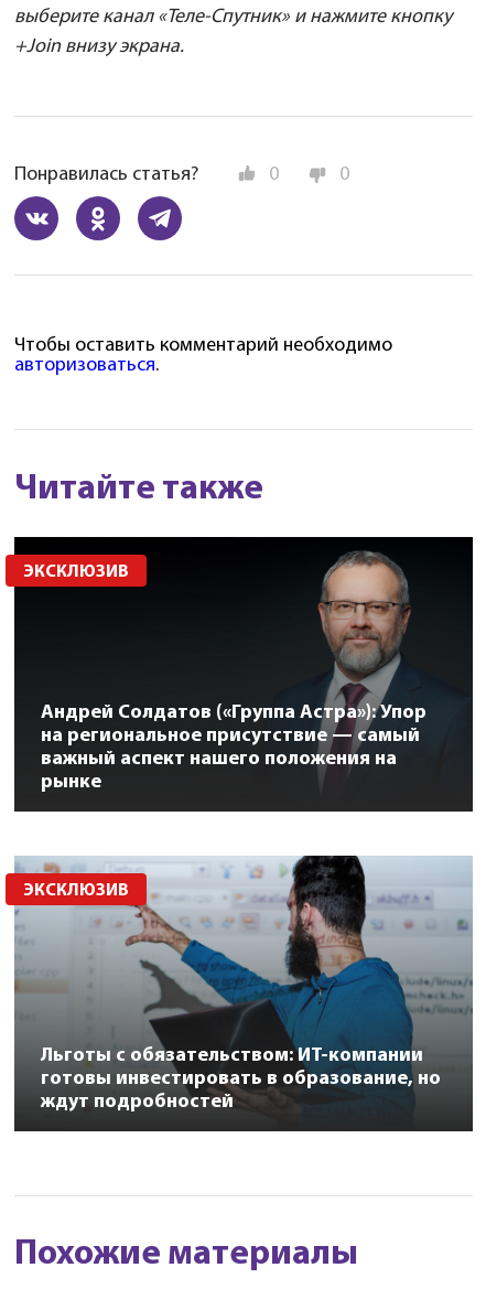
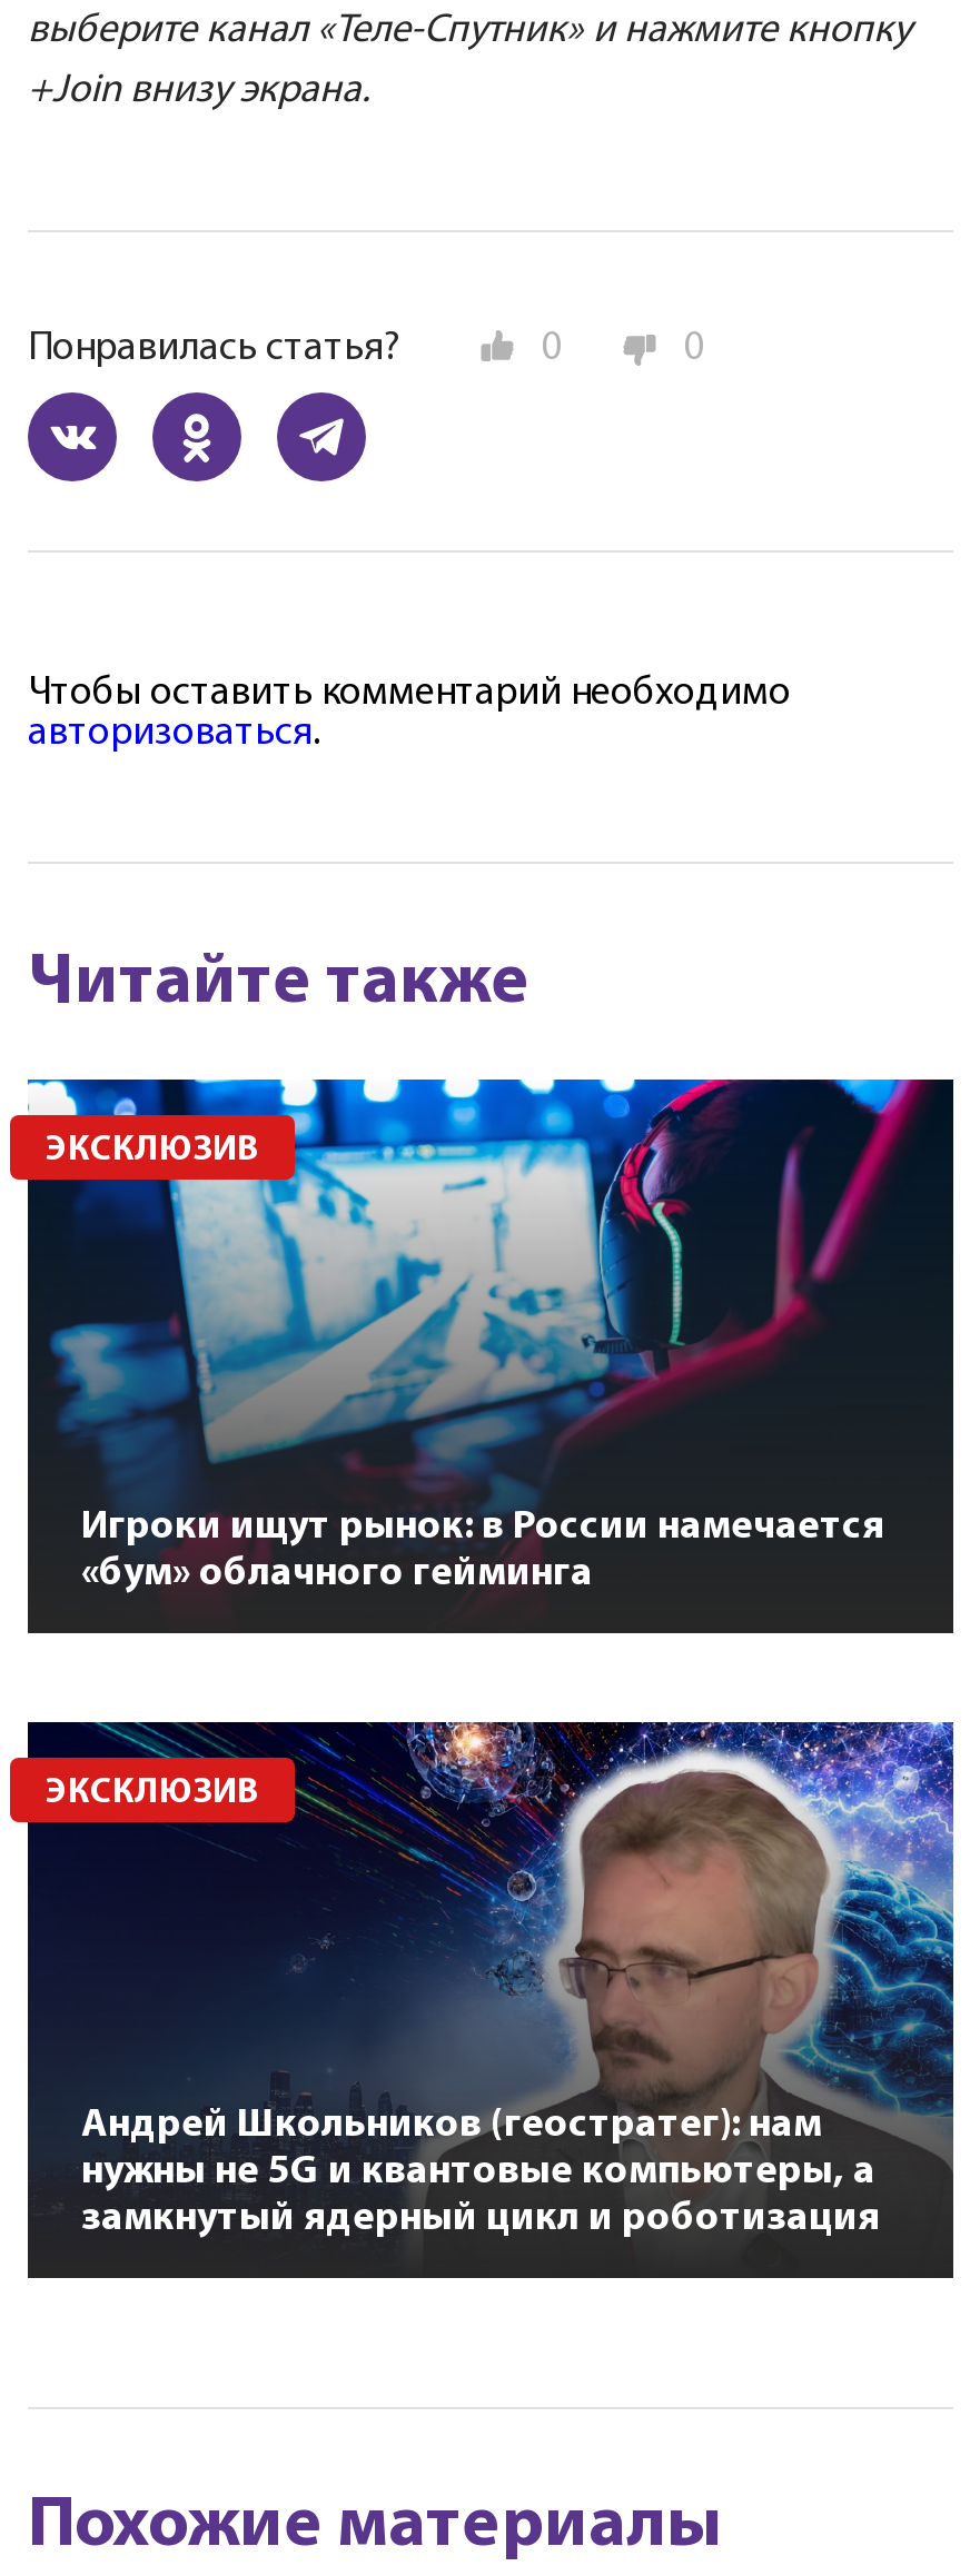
[13,536,471,695] [image] -> [26,1077,951,1398] [image]
[41,702,426,793] Андрей Солдатов («Группа Астра»): Упор | на региональное присутствие — самый | важный аспект нашего положения на | рынке -> [81,1507,884,1596] Игроки ищут рынок: в России намечается | «бум» облачного гейминга
[13,856,473,1112] [image] | Льготы с обязательством: ИТ-компании | готовы инвестировать в образование, но | ждут подробностей -> [26,1720,956,2240] [image] | Андрей Школьников (геостратег): нам | нужны не 5G и квантовые компьютеры, а | замкнутый ядерный цикл и роботизация

